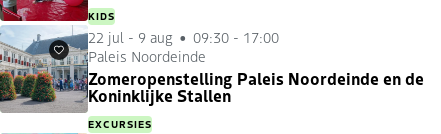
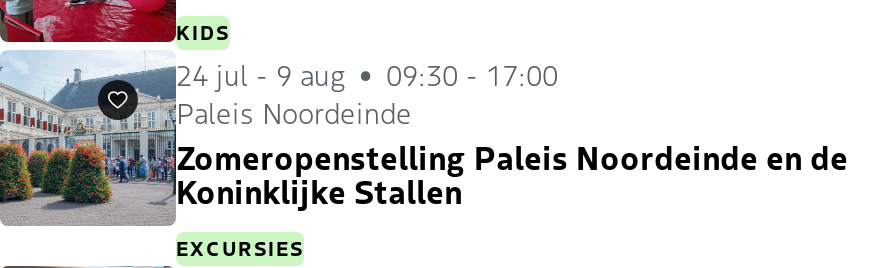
[88,26,279,46] 22 jul - 9 aug 09:30 - 17:00 -> [176,53,558,93] 24 jul - 9 aug 09:30 - 17:00

